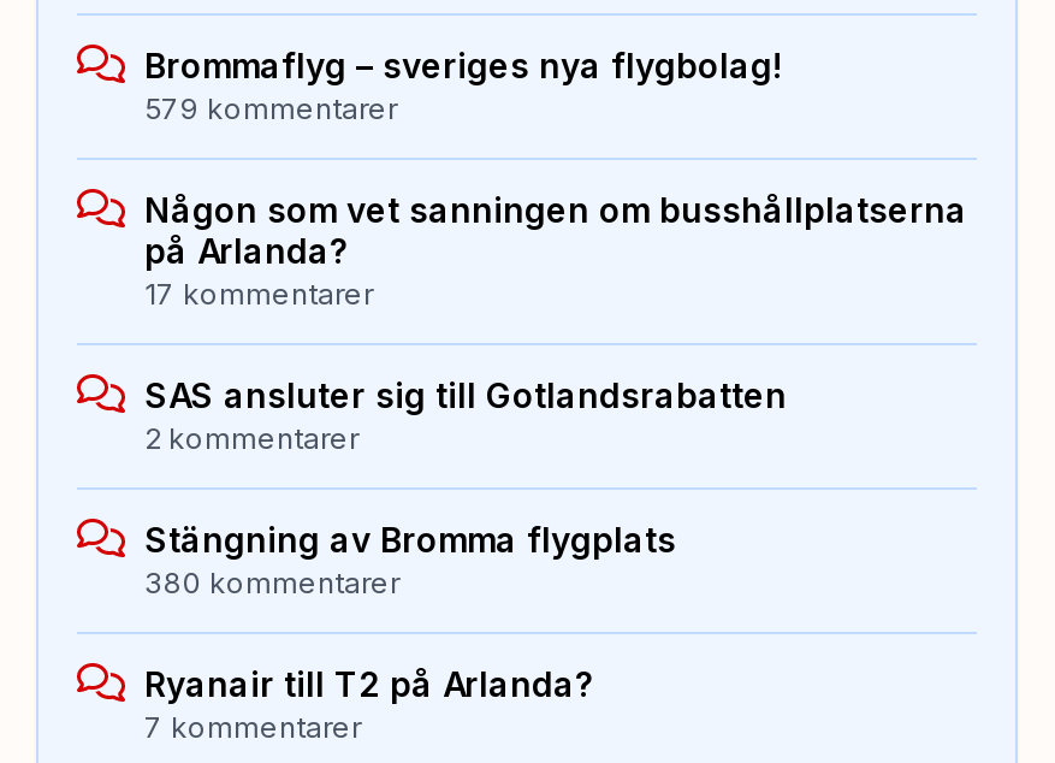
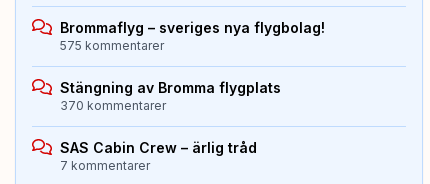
[144,90,967,456] 579 kommentarer | Någon som vet sanningen om busshållplatserna | på Arlanda? | 17 kommentarer | SAS ansluter sig till Gotlandsrabatten | 2 kommentarer -> [60,38,164,53] 575 kommentarer
[144,564,399,600] 380 kommentarer -> [60,98,166,113] 370 kommentarer
[144,663,594,704] Ryanair till T2 på Arlanda? -> [60,139,257,156] SAS Cabin Crew – ärlig tråd

